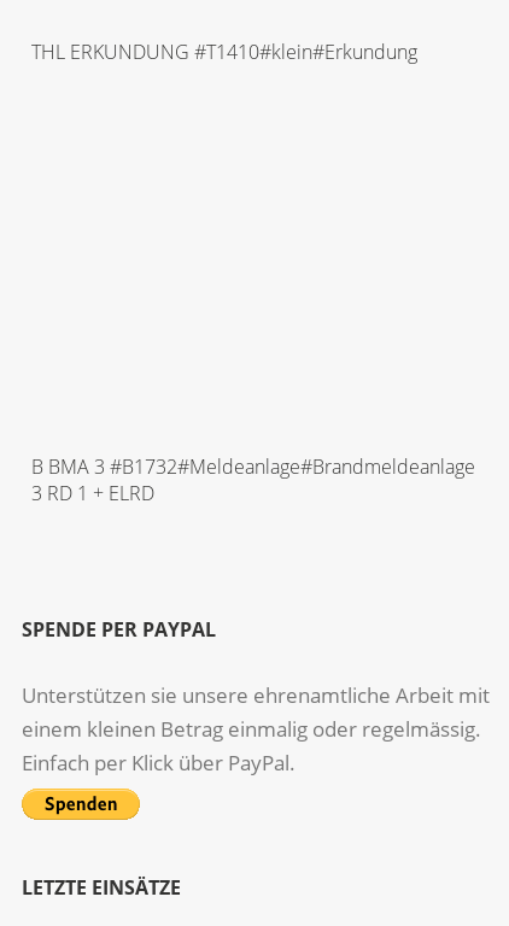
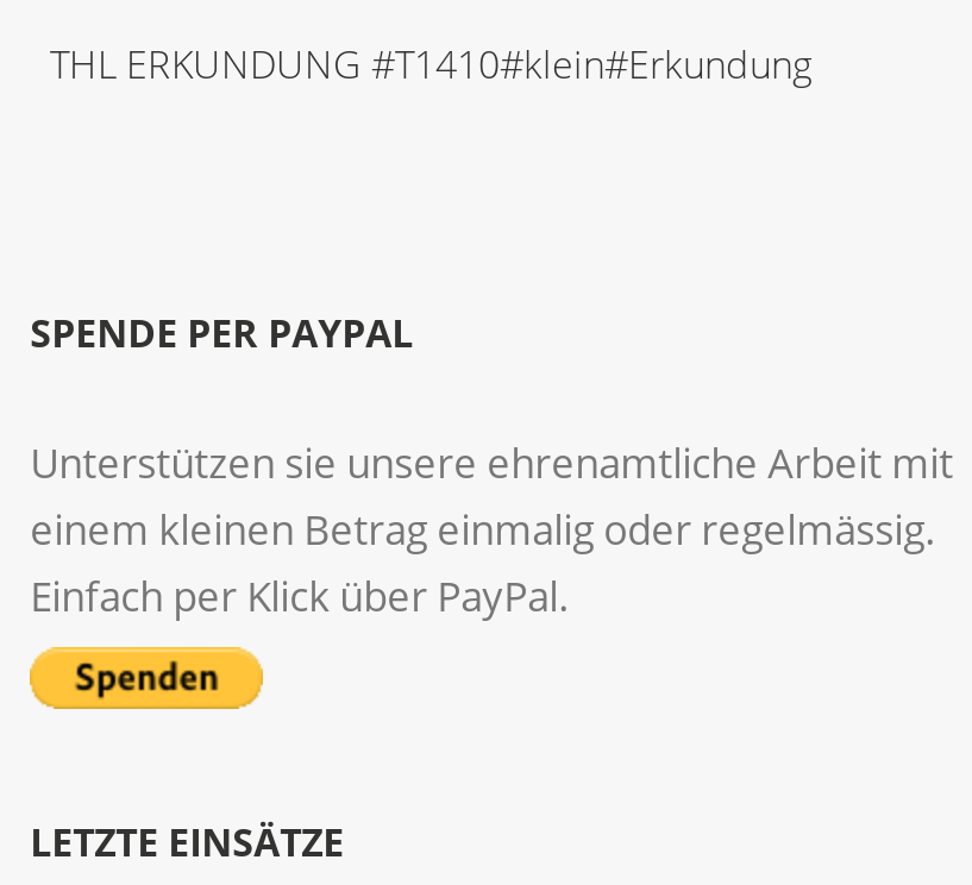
[32,453,476,507] B BMA 3 #B1732#Meldeanlage#Brandmeldeanlage | 3 RD 1 + ELRD -> none

